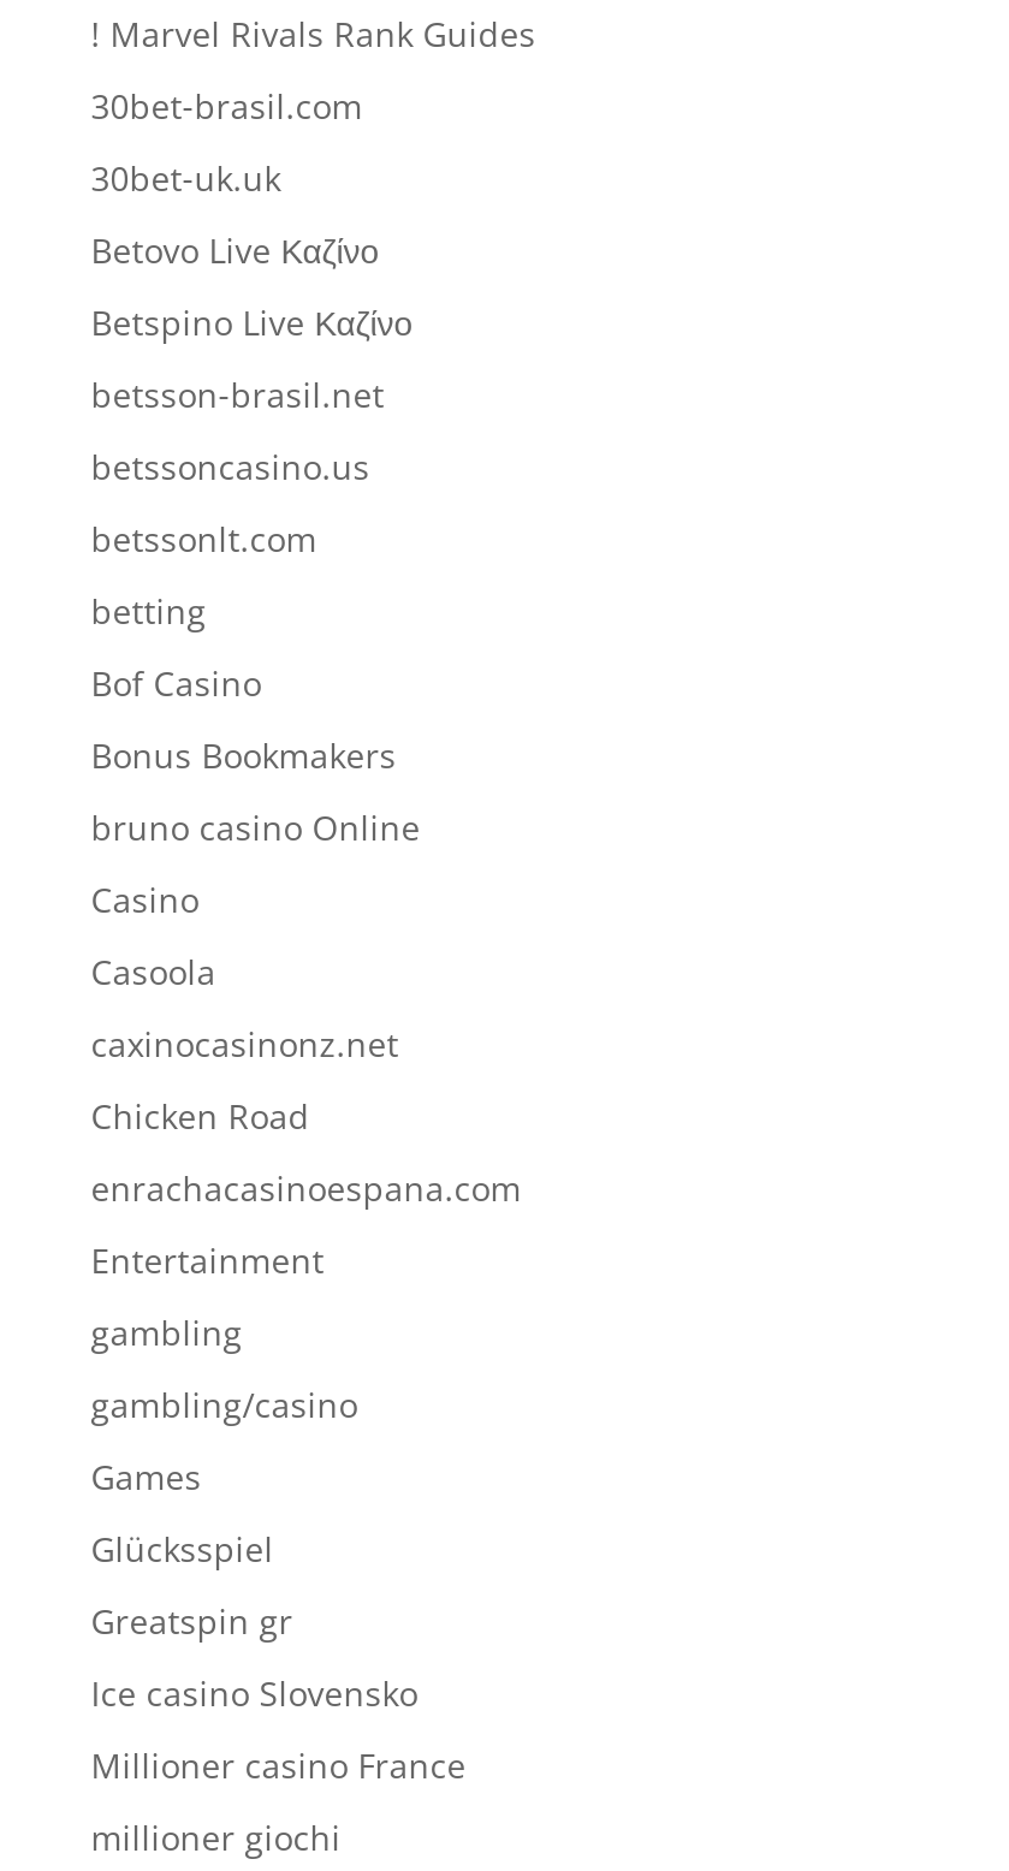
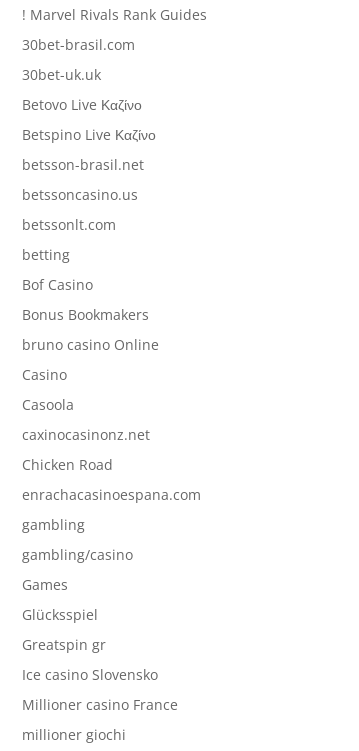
[91,1237,324,1282] Entertainment -> none

